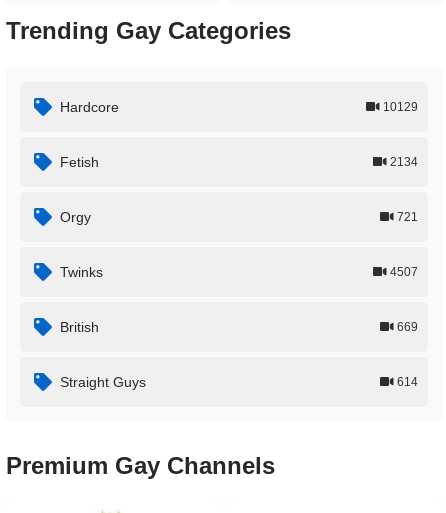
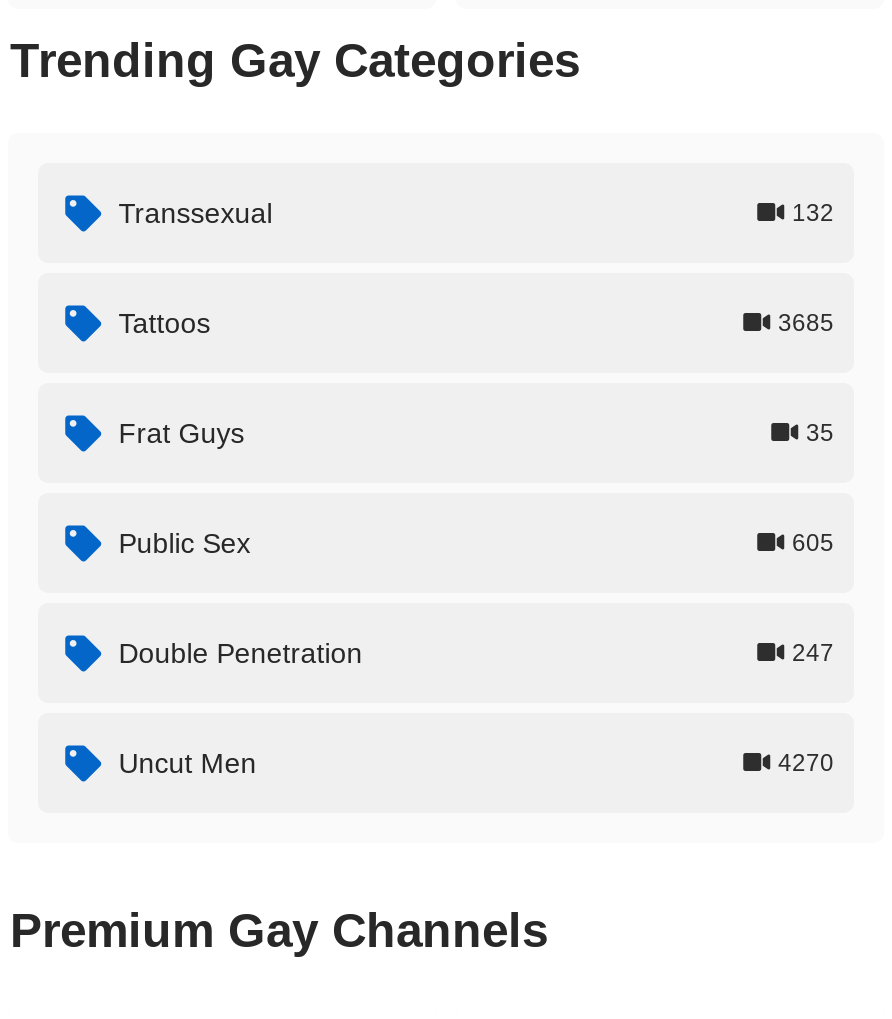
[60,99,418,115] 10129 | Hardcore -> [118,198,834,230] 132 | Transsexual
[60,154,418,170] 2134 | Fetish -> [118,308,834,340] 3685 | Tattoos
[60,209,418,225] 721 | Orgy -> [118,418,834,450] 35 | Frat Guys
[60,264,418,280] 4507 | Twinks -> [118,528,834,560] 605 | Public Sex
[60,319,418,335] 669 | British -> [118,638,834,670] 247 | Double Penetration
[60,374,418,390] 614 | Straight Guys -> [118,748,834,780] 4270 | Uncut Men

